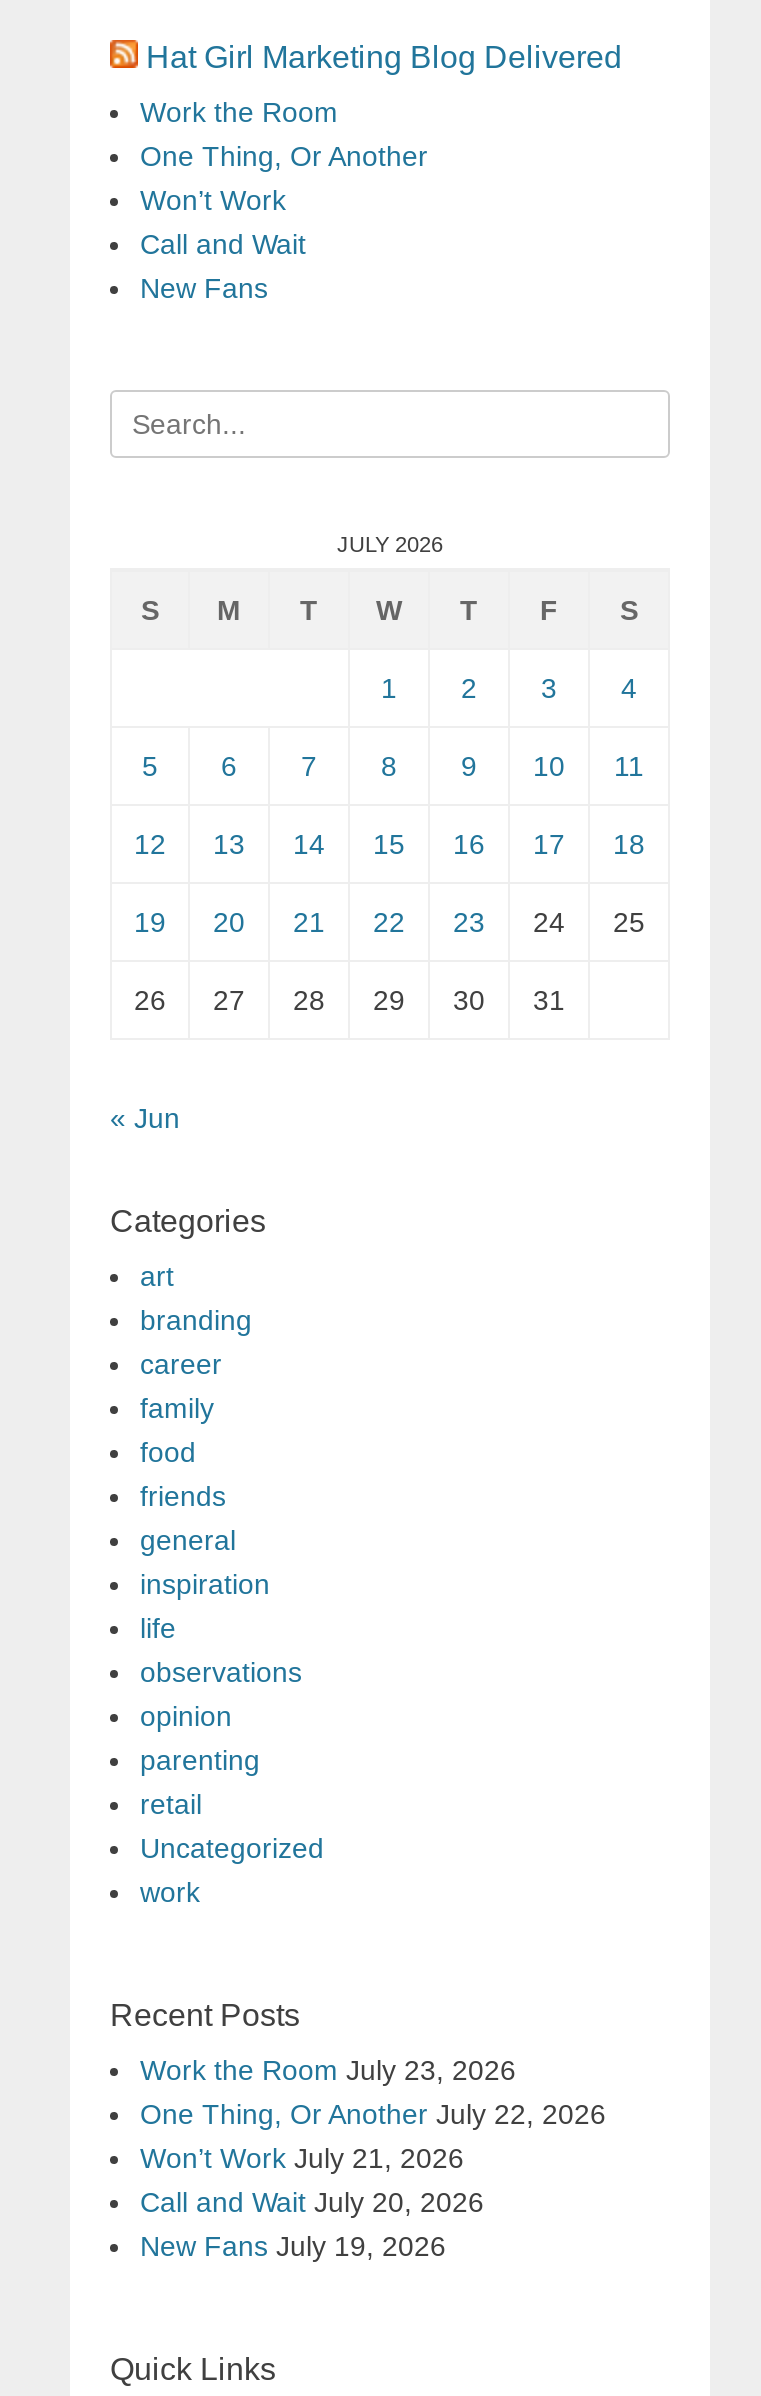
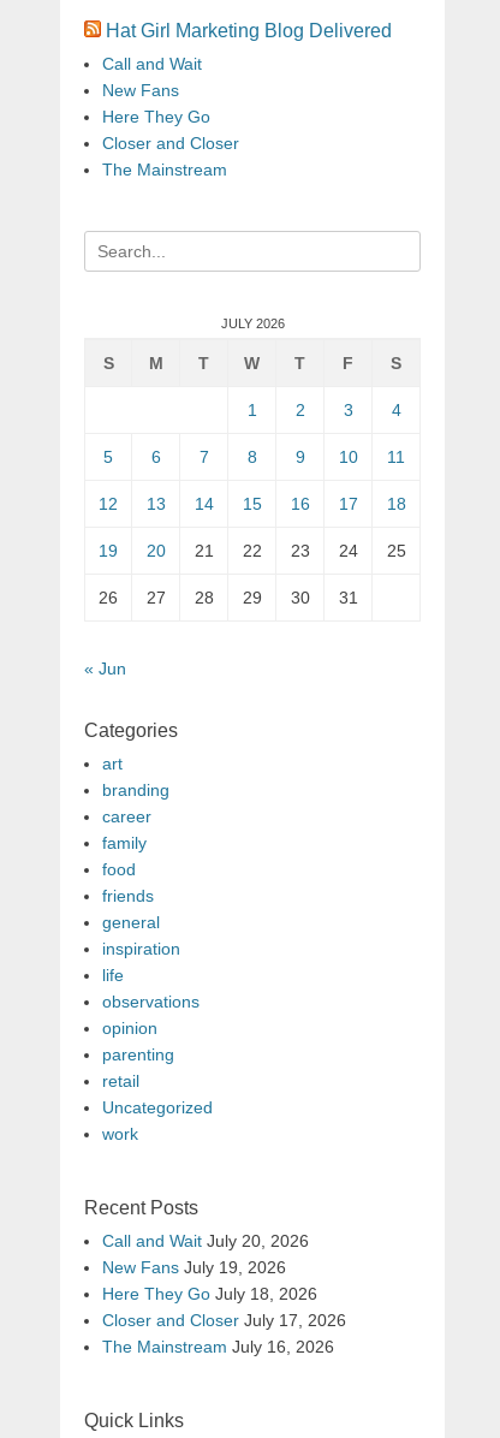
[140,95,428,215] Work the Room | One Thing, Or Another | Won’t Work -> none
moved [140,227,306,303] -> [102,54,202,99]: Call and Wait | New Fans
none -> [102,107,239,179] Here They Go | Closer and Closer | The Mainstream
[140,2053,606,2173] Work the Room July 23, 2026 | One Thing, Or Another July 22, 2026 | Won’t Work July 21, 2026 -> none
moved [140,2185,484,2261] -> [102,1231,309,1277]: Call and Wait July 20, 2026 | New Fans July 19, 2026
none -> [102,1284,346,1356] Here They Go July 18, 2026 | Closer and Closer July 17, 2026 | The Mainstream July 16, 2026

